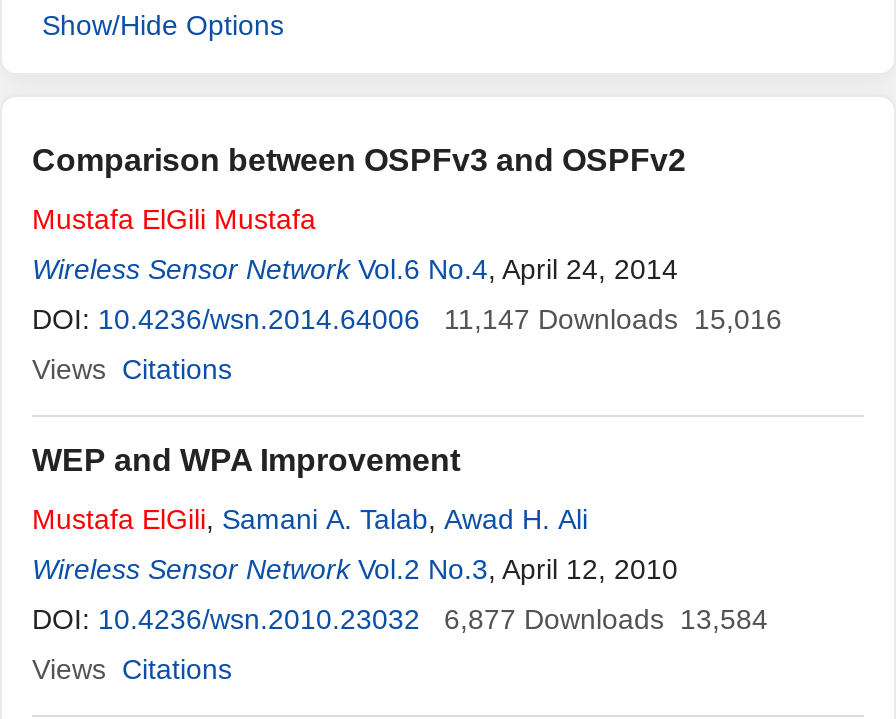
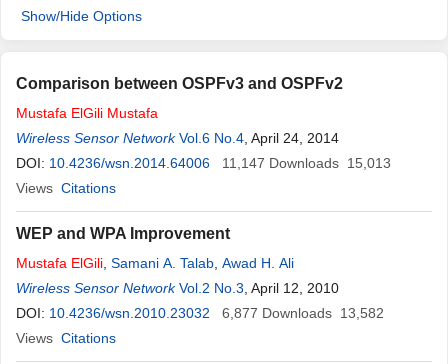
[32,303,782,335] DOI: 10.4236/wsn.2014.64006 11,147 Downloads 15,016 -> [16,155,391,171] DOI: 10.4236/wsn.2014.64006 11,147 Downloads 15,013
[32,603,768,635] DOI: 10.4236/wsn.2010.23032 6,877 Downloads 13,584 -> [16,305,384,321] DOI: 10.4236/wsn.2010.23032 6,877 Downloads 13,582

